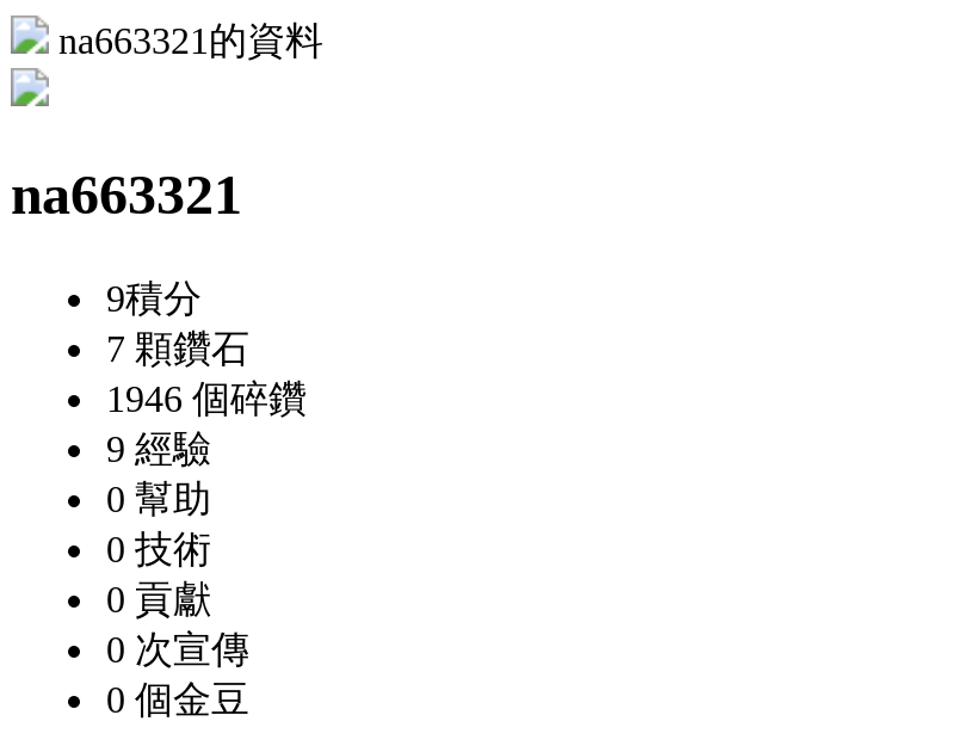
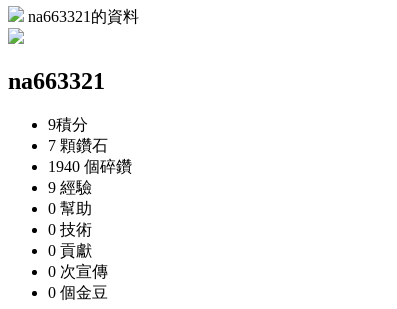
[106,378,307,418] 1946 個碎鑽 -> [48,158,132,175] 1940 個碎鑽

